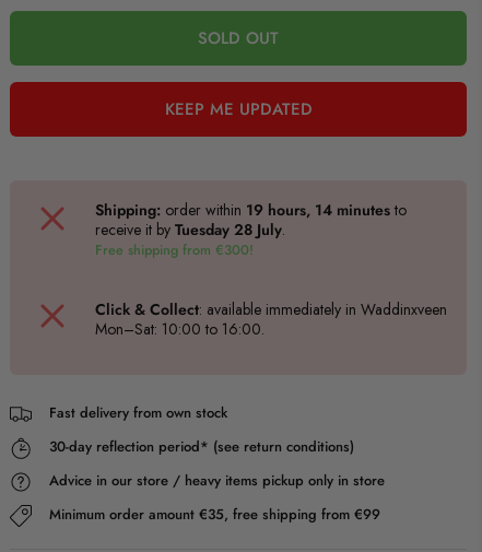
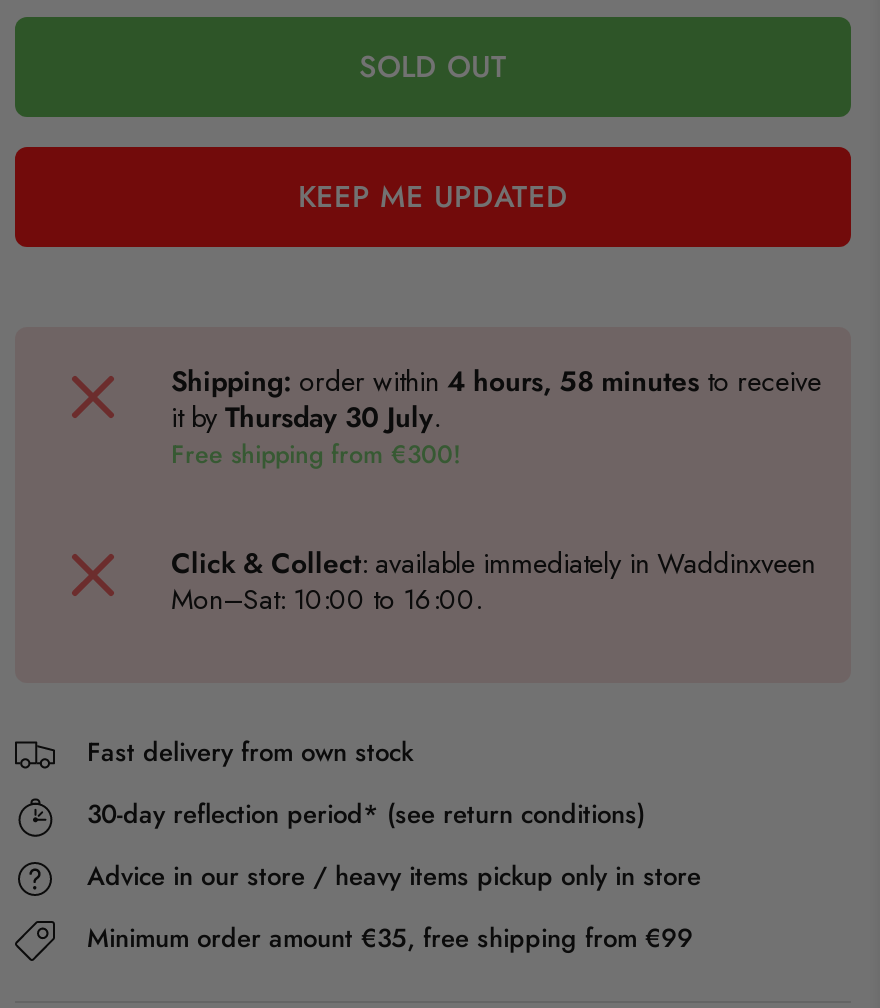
[95,199,407,240] Shipping: order within 19 hours, 14 minutes to | receive it by Tuesday 28 July. -> [171,360,821,436] Shipping: order within 4 hours, 58 minutes to receive | it by Thursday 30 July.

